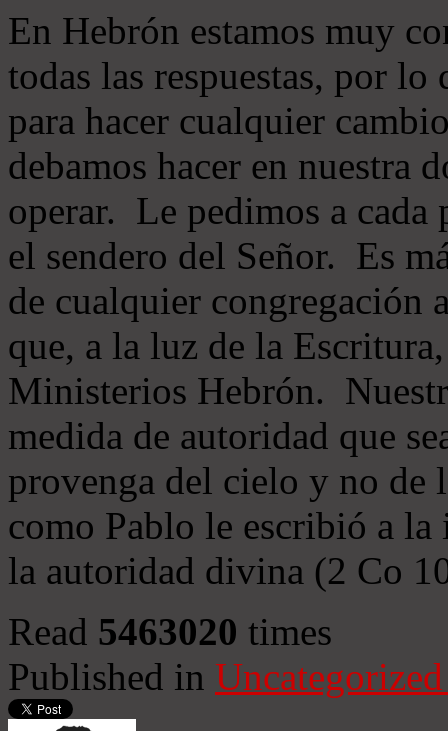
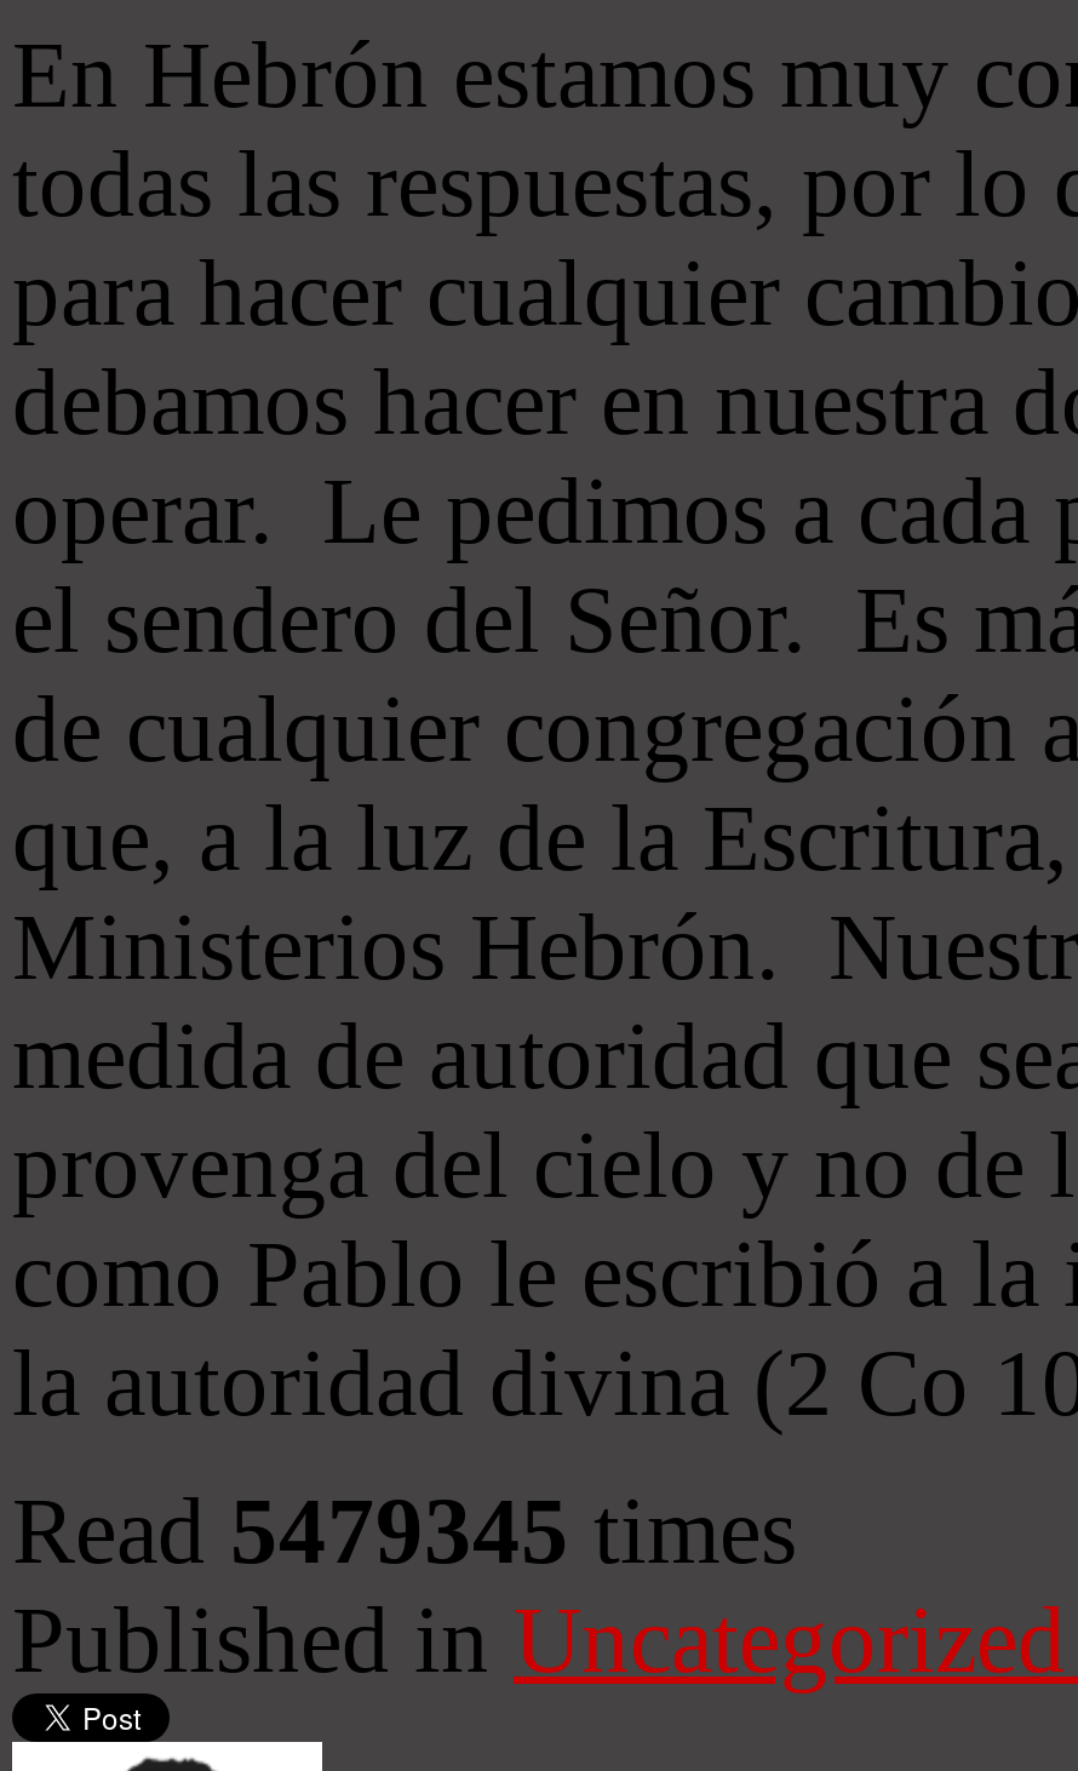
[8,610,332,653] Read 5463020 times -> [12,1479,797,1583] Read 5479345 times

